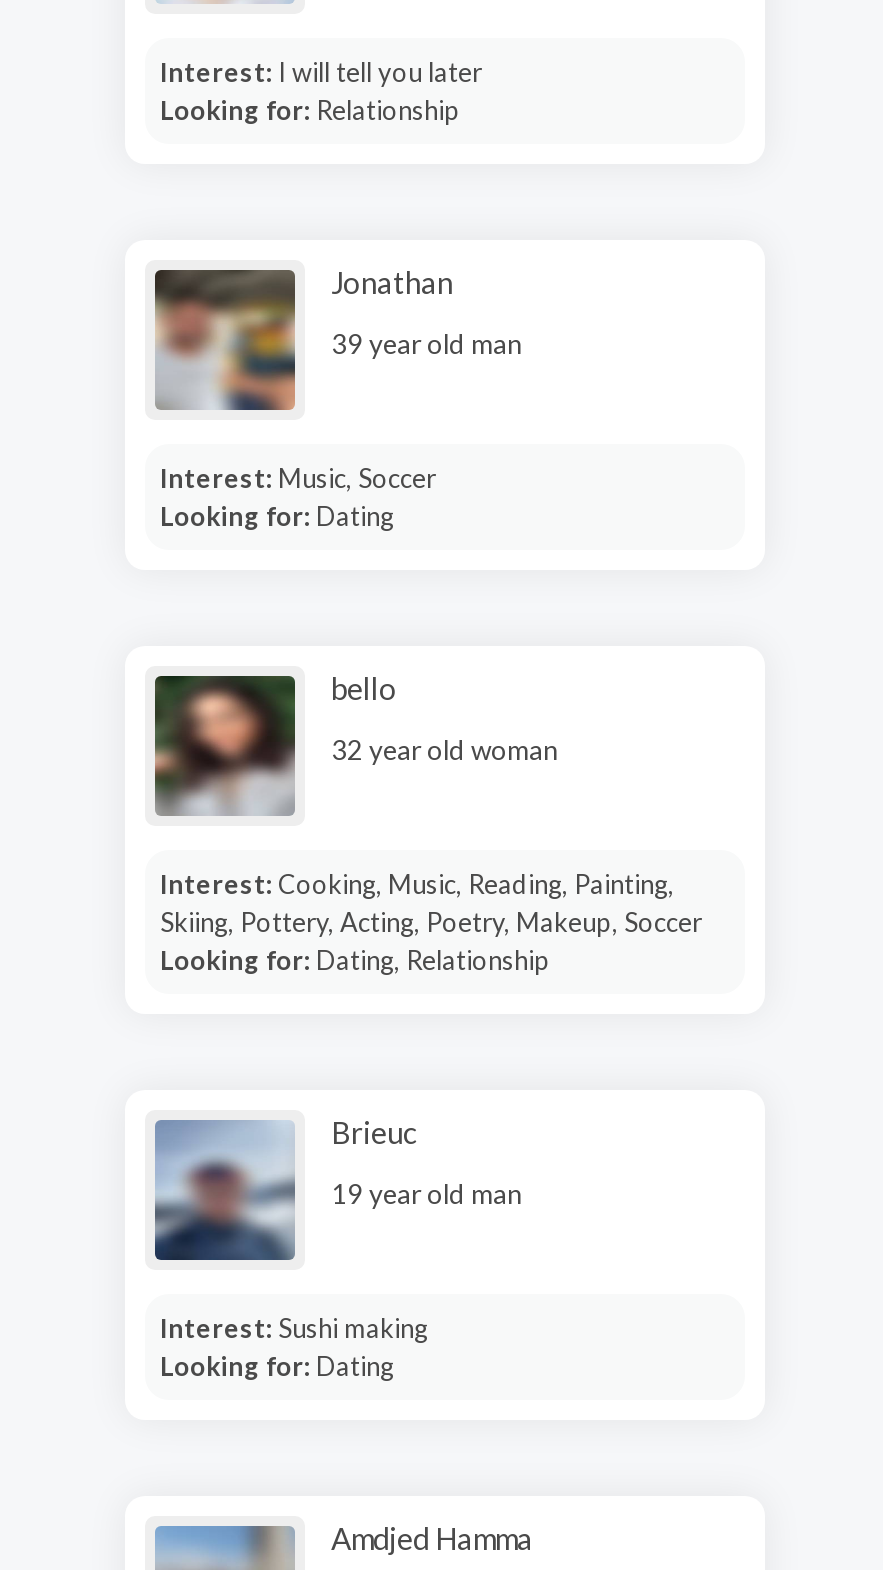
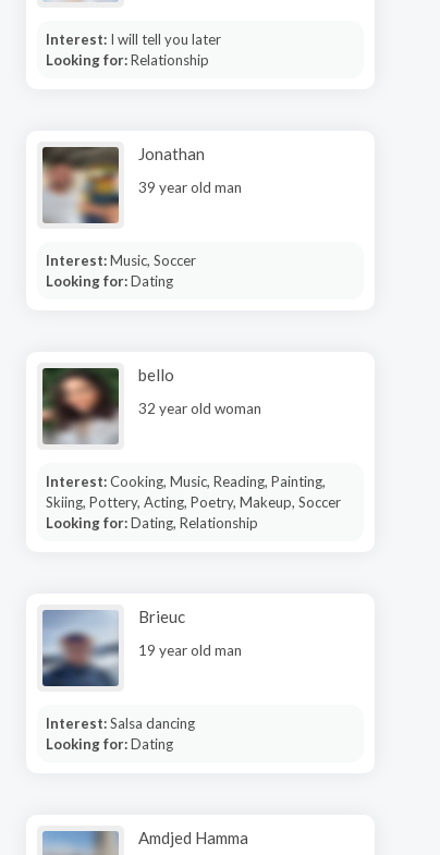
[160,1311,428,1343] Interest: Sushi making -> [45,714,194,731] Interest: Salsa dancing

